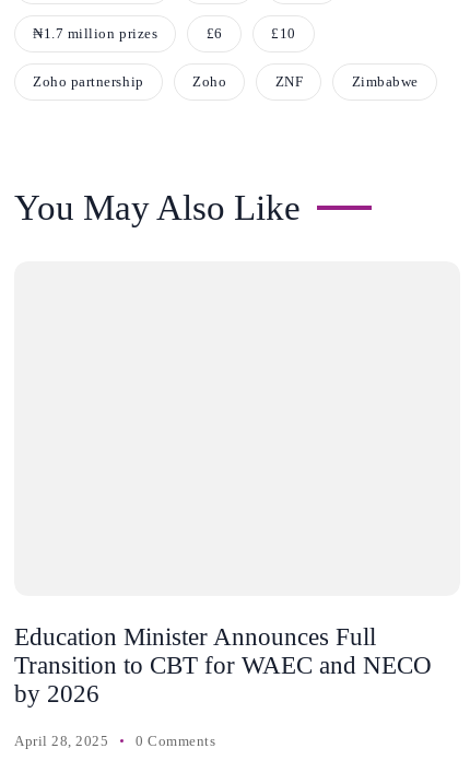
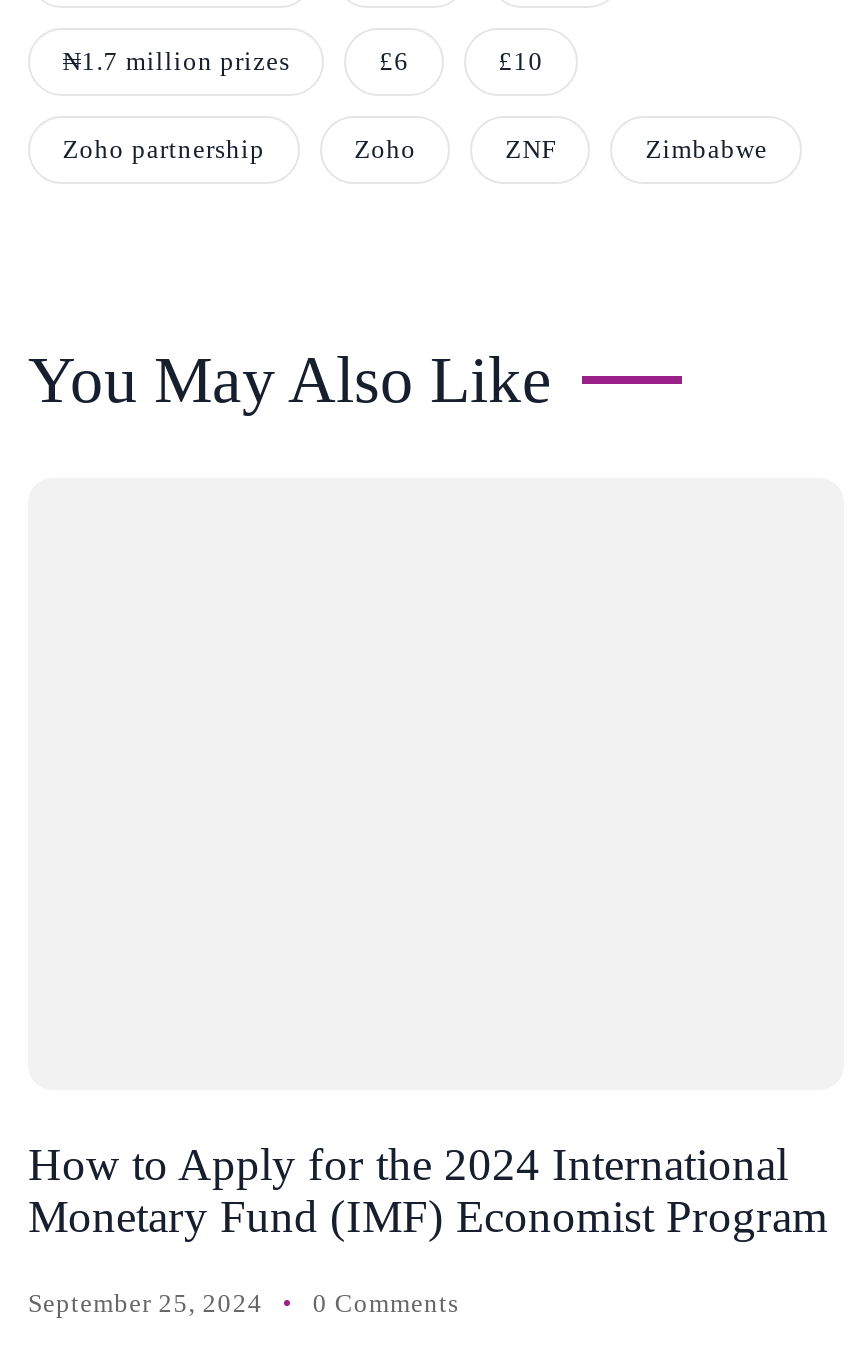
[14,623,432,707] Education Minister Announces Full | Transition to CBT for WAEC and NECO | by 2026 -> [28,1139,828,1241] How to Apply for the 2024 International | Monetary Fund (IMF) Economist Program
[14,732,216,749] April 28, 2025 0 Comments -> [28,1287,459,1317] September 25, 2024 0 Comments

